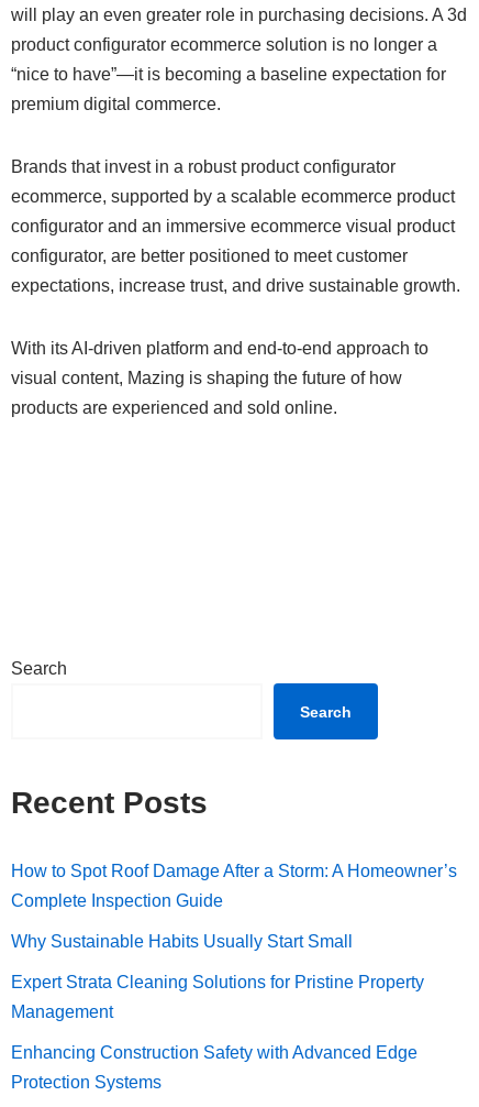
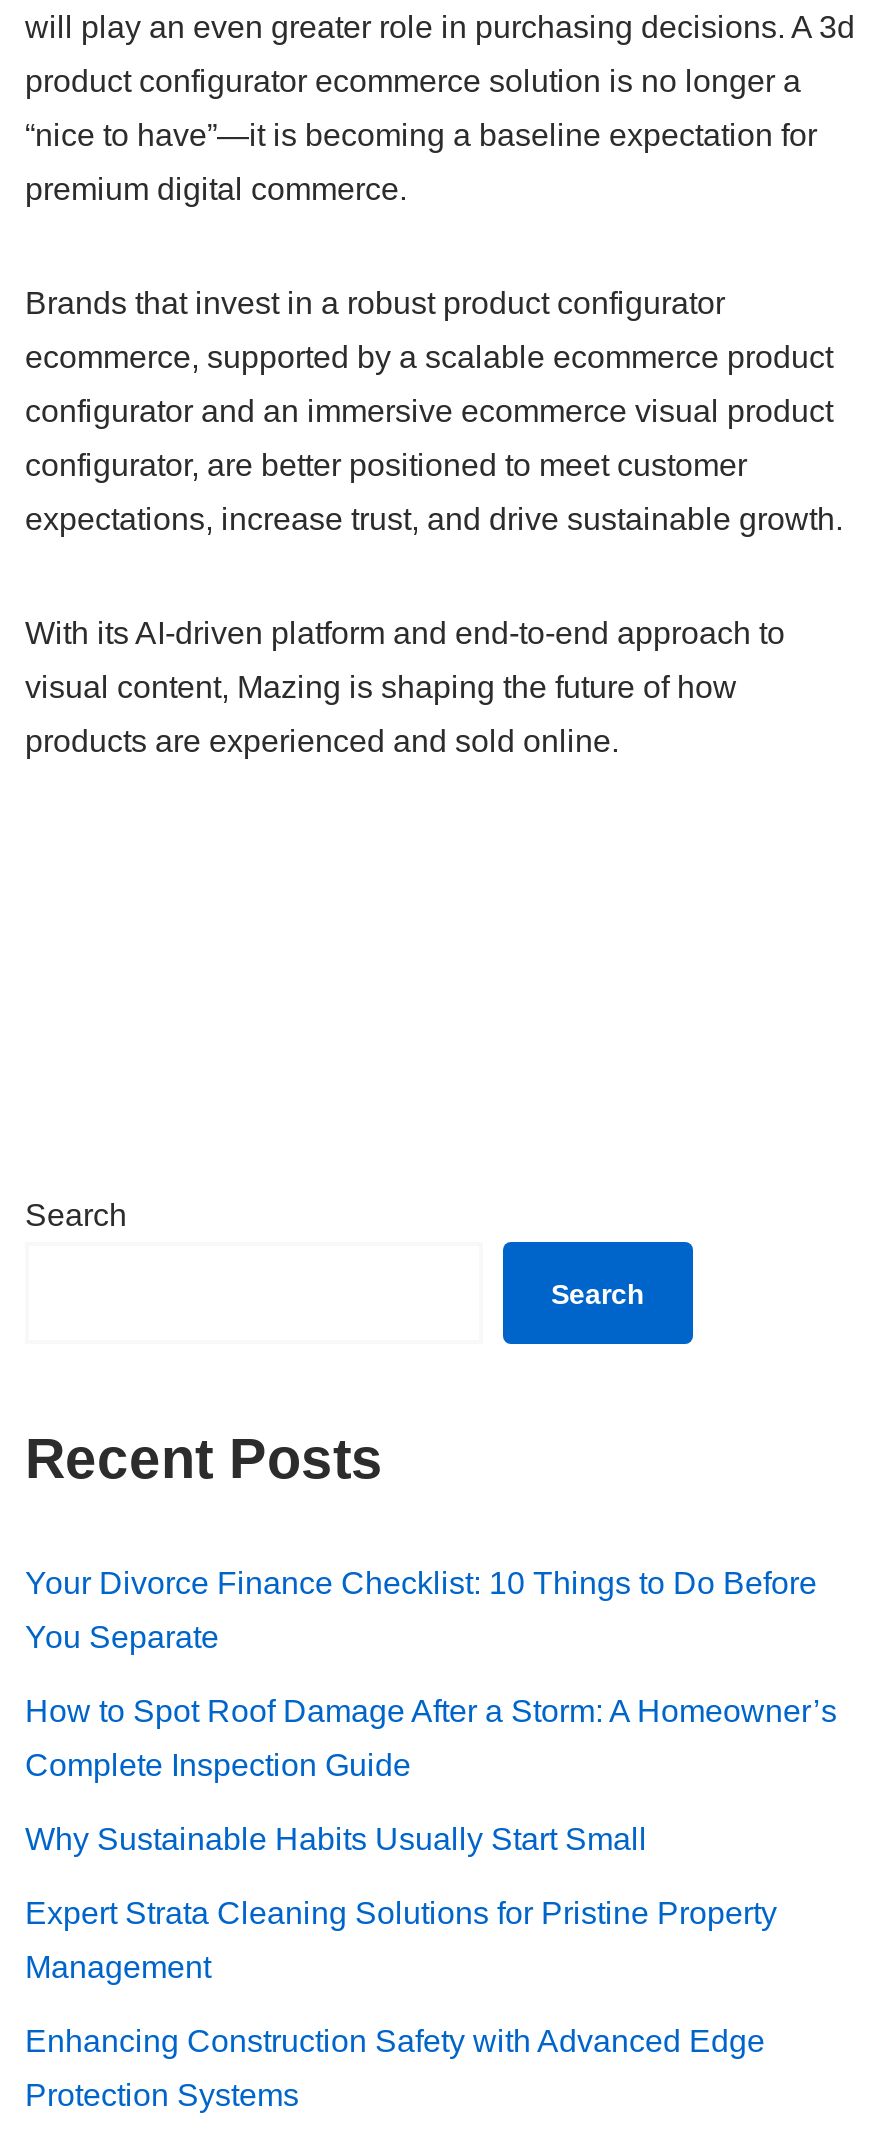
none -> [25,1566,817,1654] Your Divorce Finance Checklist: 10 Things to Do Before | You Separate

